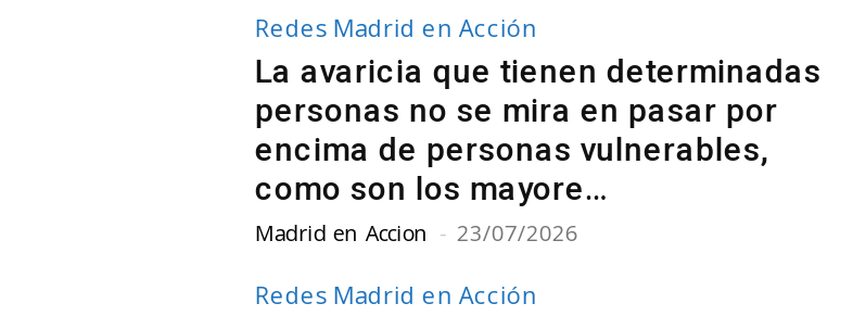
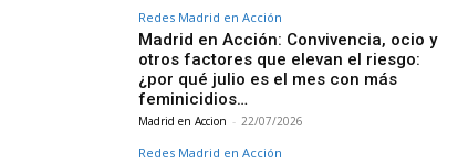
[255,52,821,248] La avaricia que tienen determinadas | personas no se mira en pasar por | encima de personas vulnerables, | como son los mayore… | Madrid en Accion - 23/07/2026 -> [139,30,437,129] Madrid en Acción: Convivencia, ocio y | otros factores que elevan el riesgo: | ¿por qué julio es el mes con más | feminicidios… | Madrid en Accion - 22/07/2026

